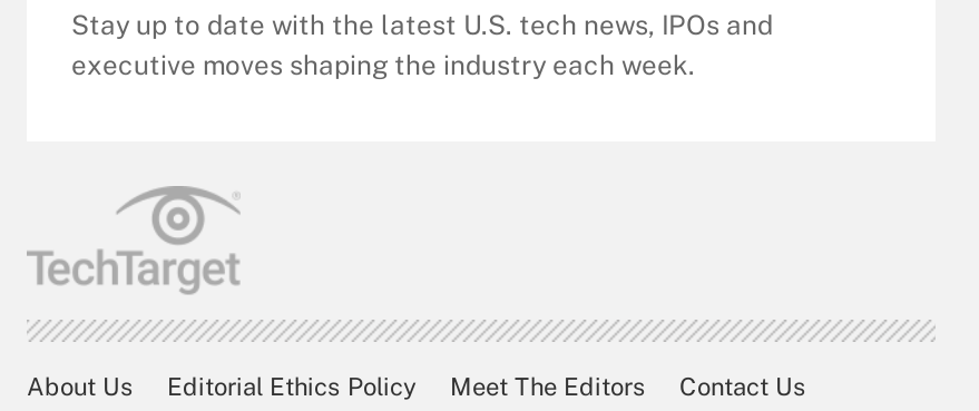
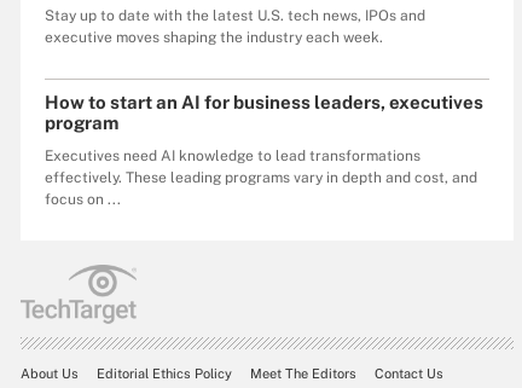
none -> [45,92,483,208] How to start an AI for business leaders, executives | program | Executives need AI knowledge to lead transformations | effectively. These leading programs vary in depth and cost, and | focus on ...

